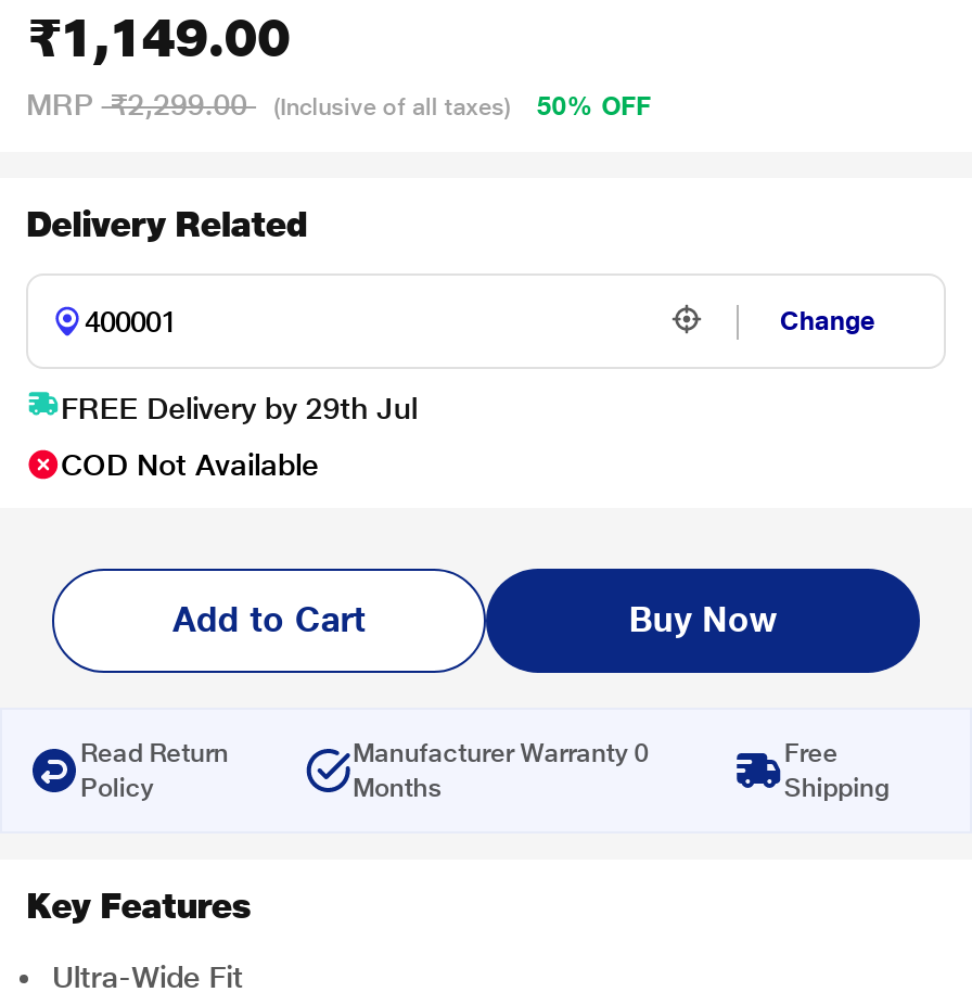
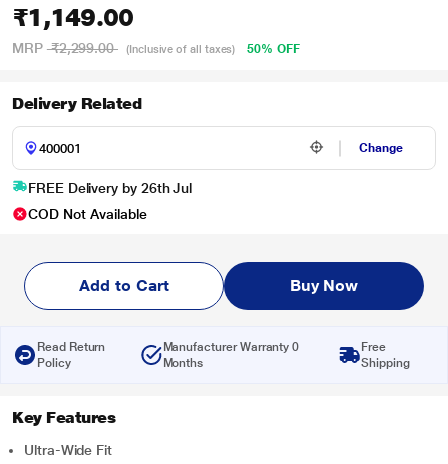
[61,391,417,425] FREE Delivery by 29th Jul -> [28,180,192,196] FREE Delivery by 26th Jul

